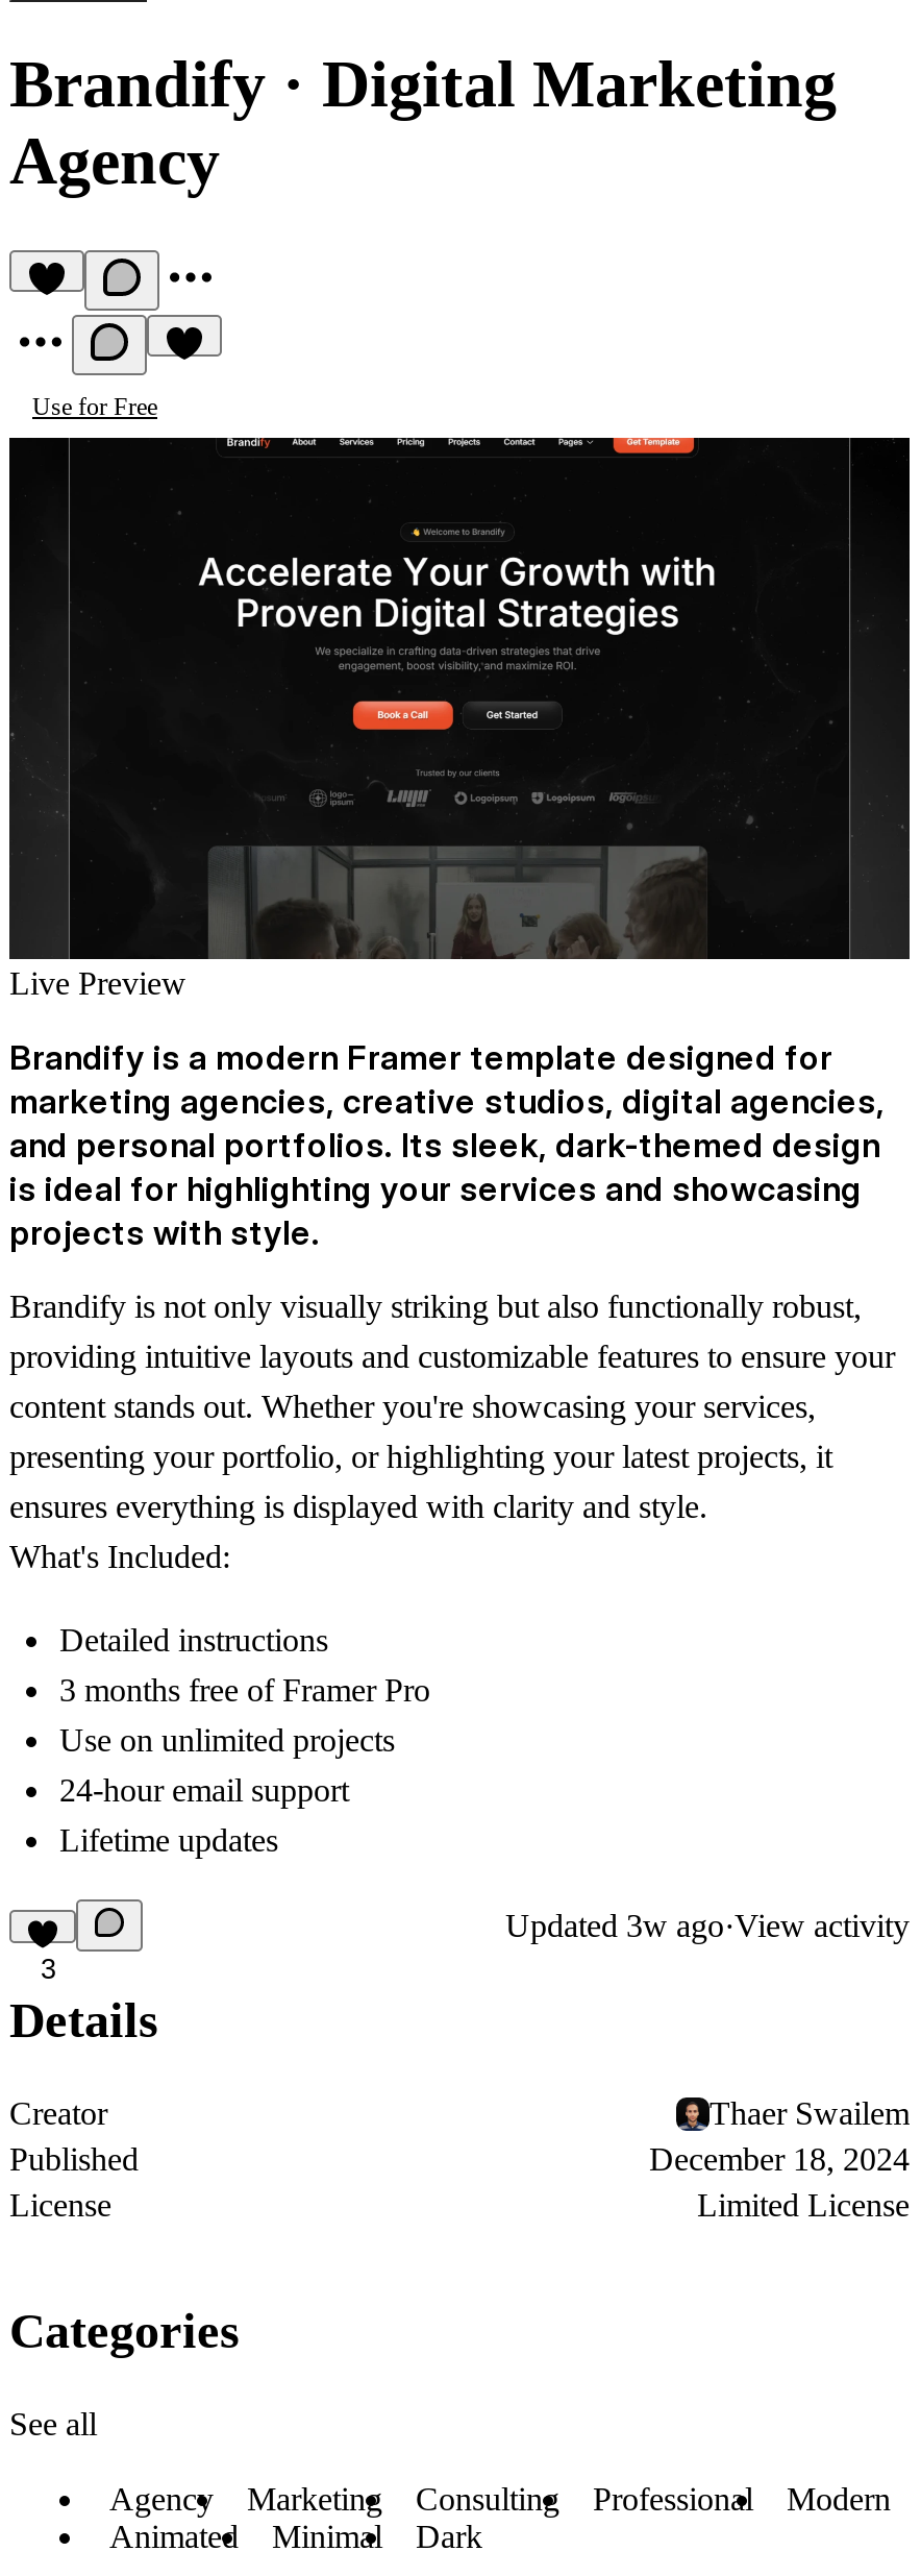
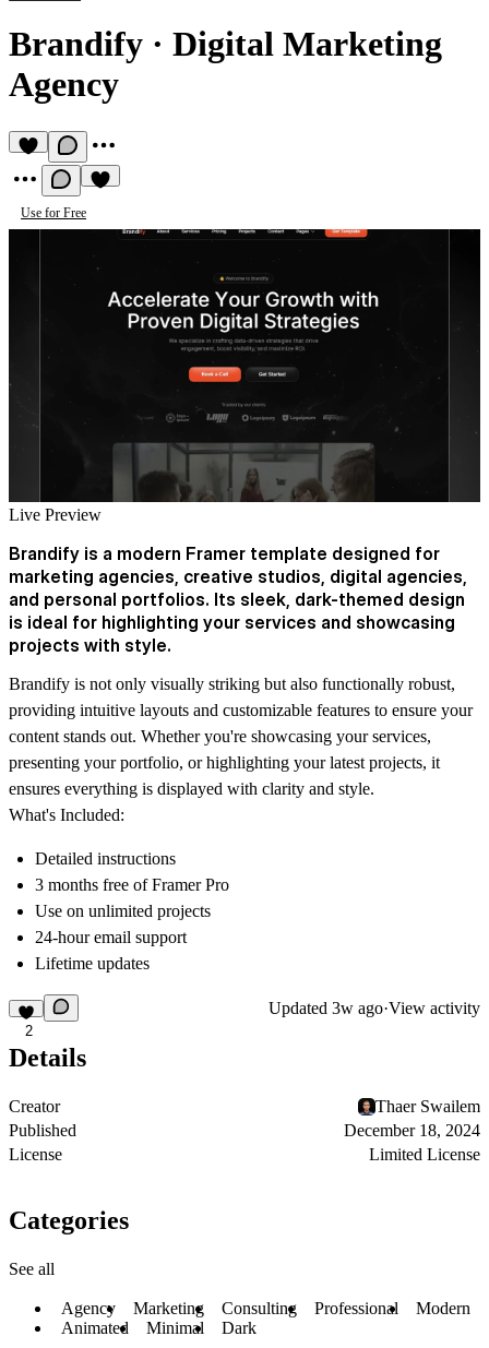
[41,1953,55,1985] 3 -> [25,1023,33,1039] 2

